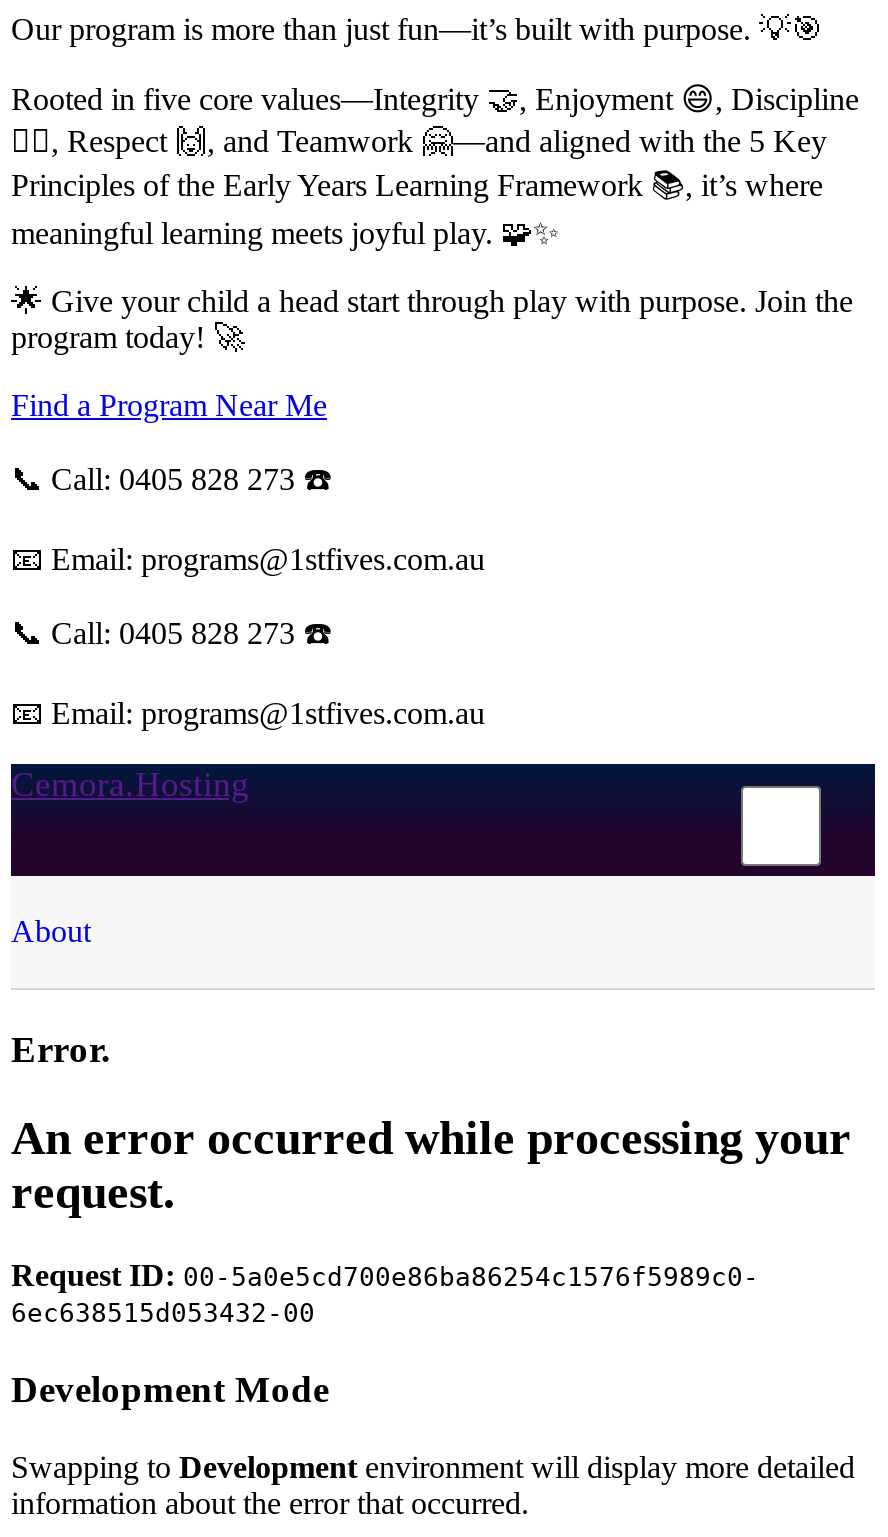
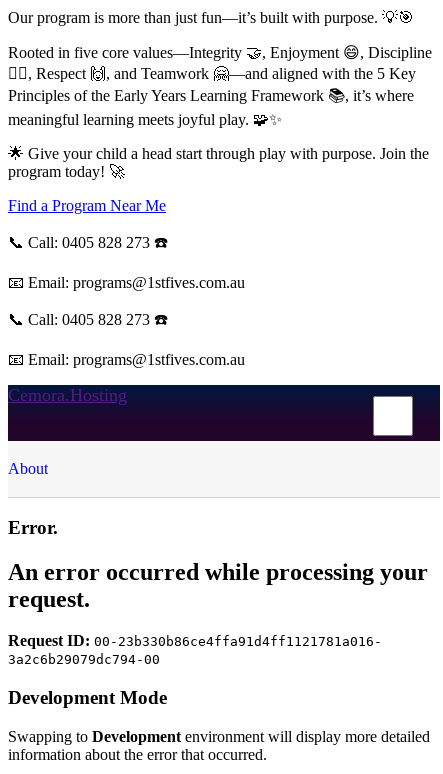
[11,1259,759,1329] Request ID: 00-5a0e5cd700e86ba86254c1576f5989c0- | 6ec638515d053432-00 -> [8,632,382,667] Request ID: 00-23b330b86ce4ffa91d4ff1121781a016- | 3a2c6b29079dc794-00

